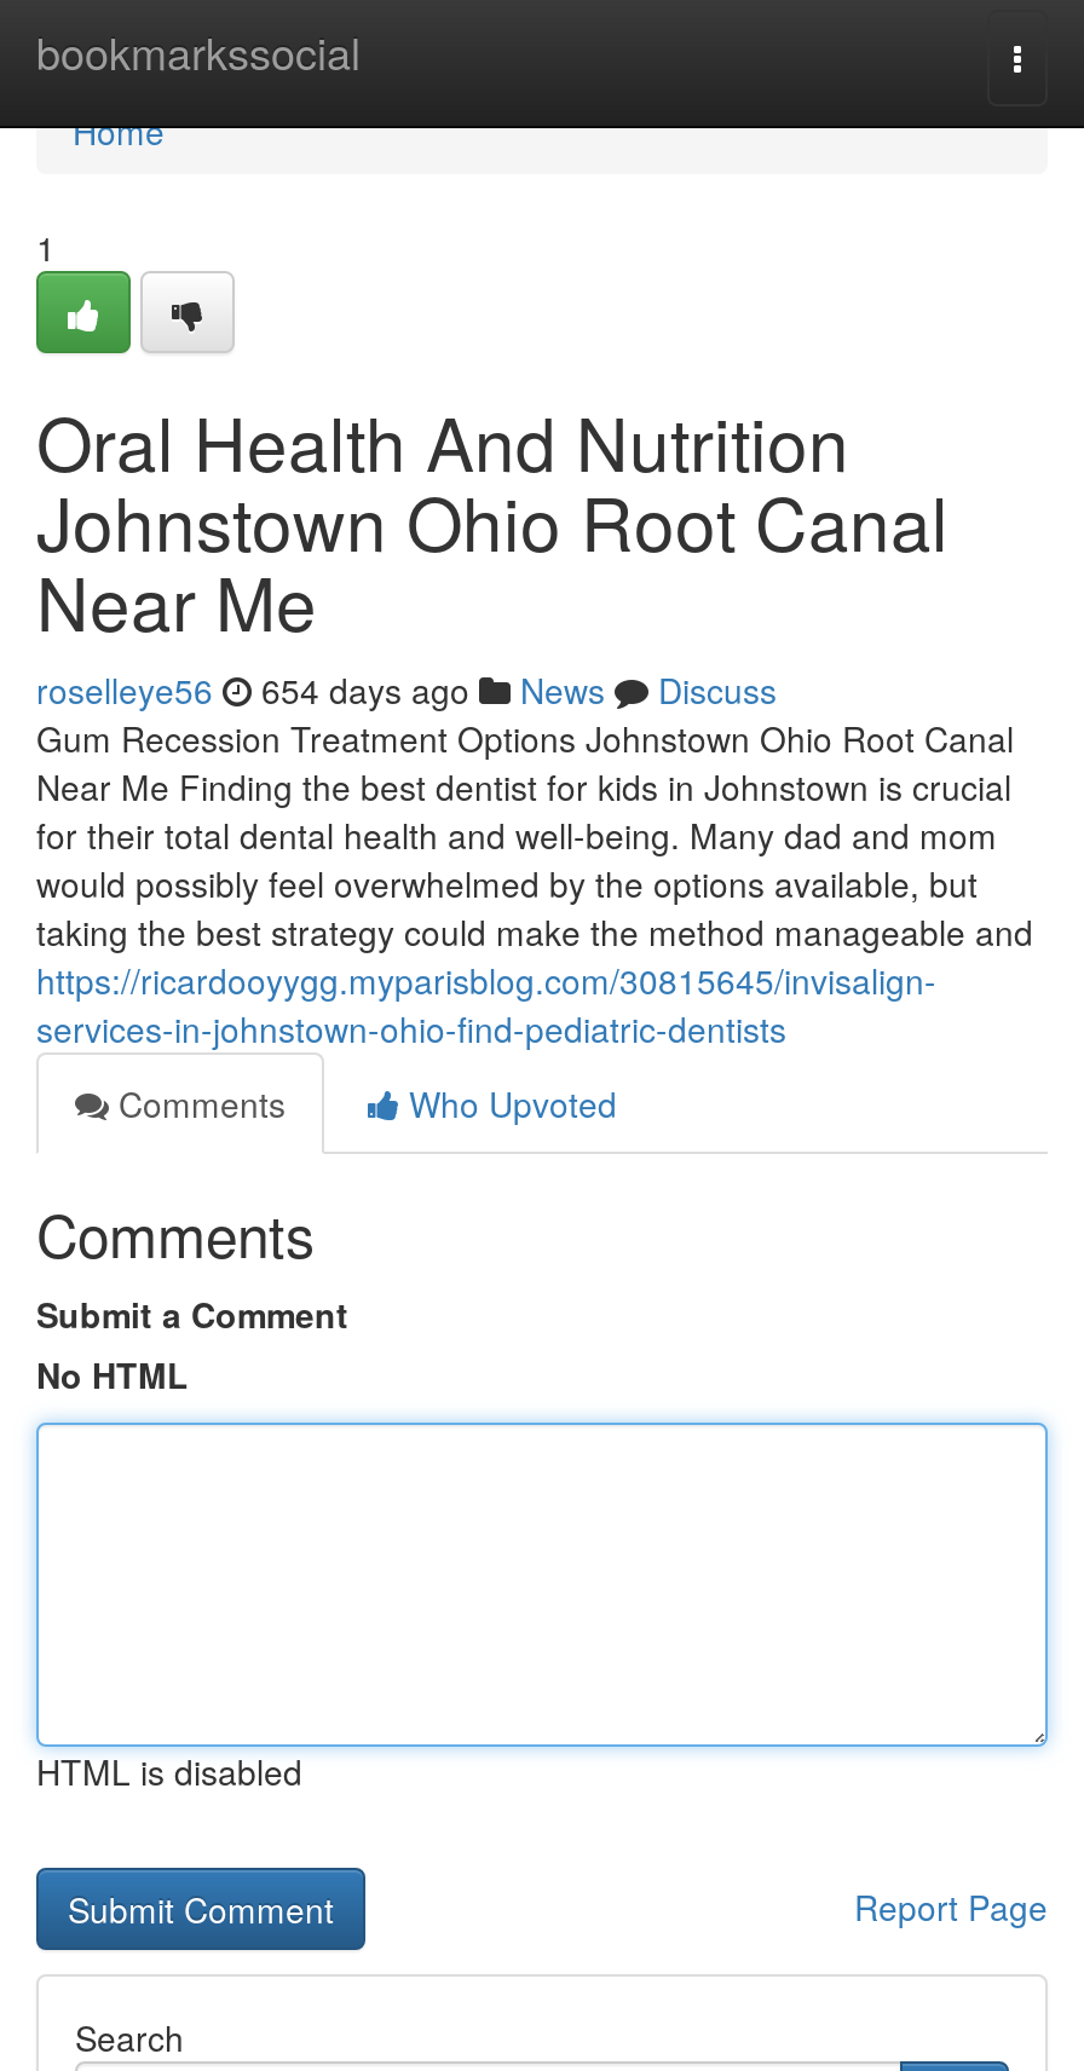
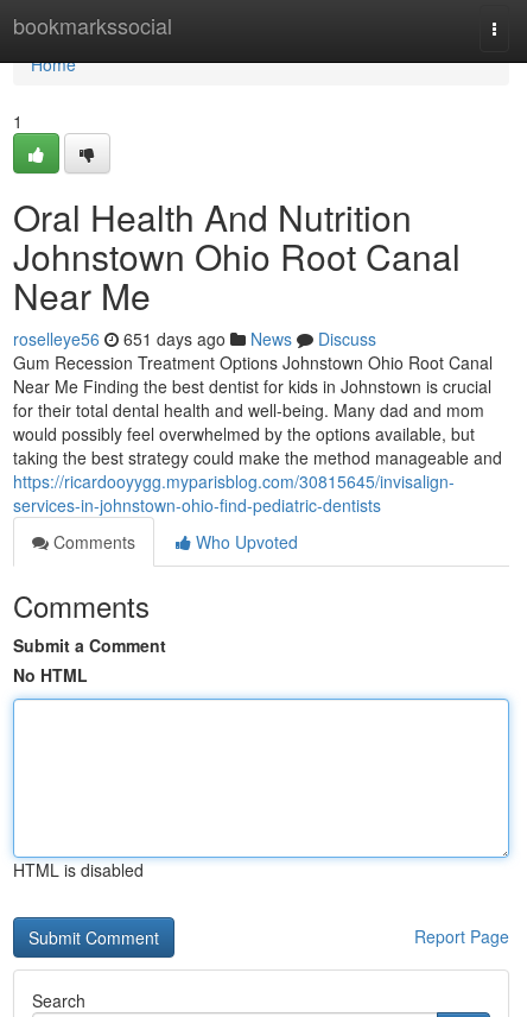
[36,665,777,714] roselleye56 654 days ago News Discuss -> [13,327,376,350] roselleye56 651 days ago News Discuss

